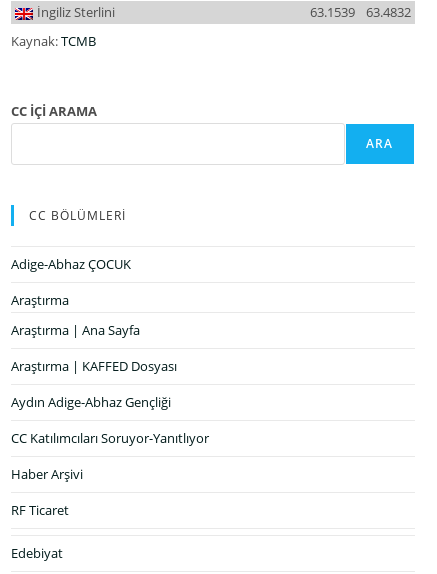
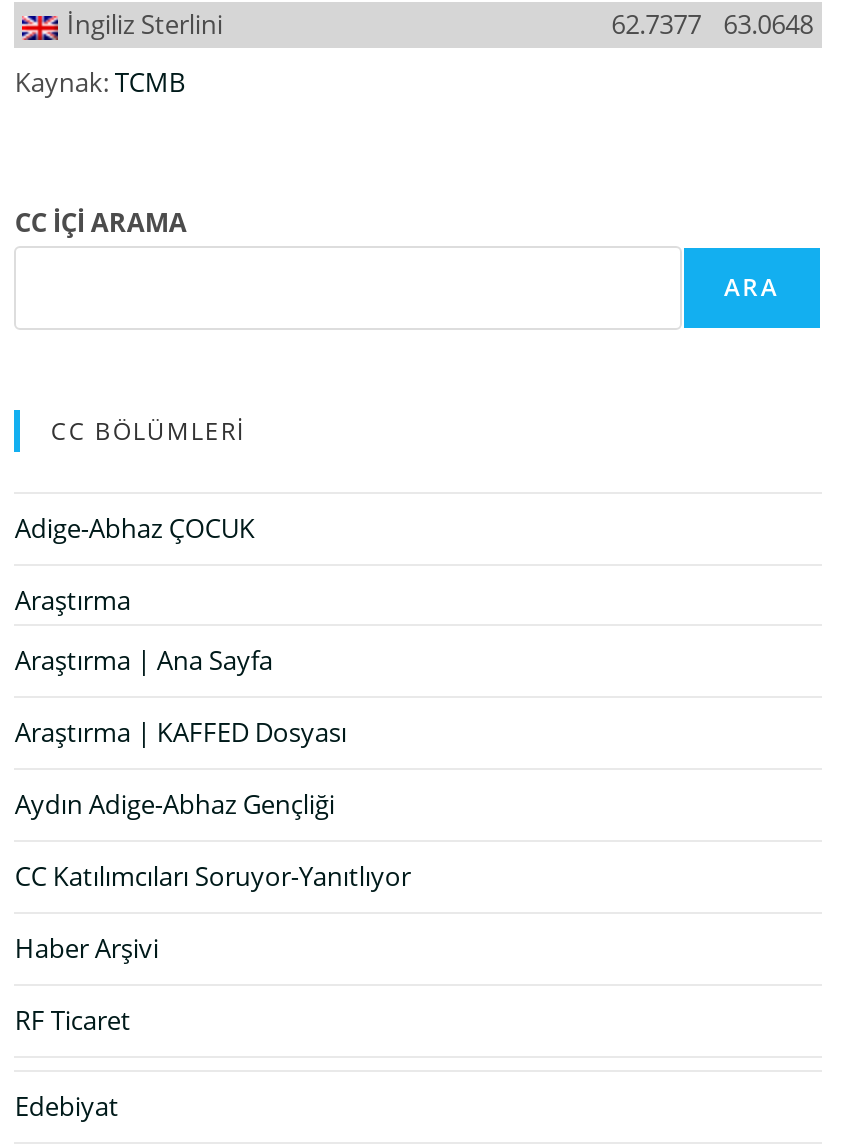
[310,3,355,21] 63.1539 -> [611,6,701,42] 62.7377
[366,3,411,21] 63.4832 -> [723,6,813,42] 63.0648

